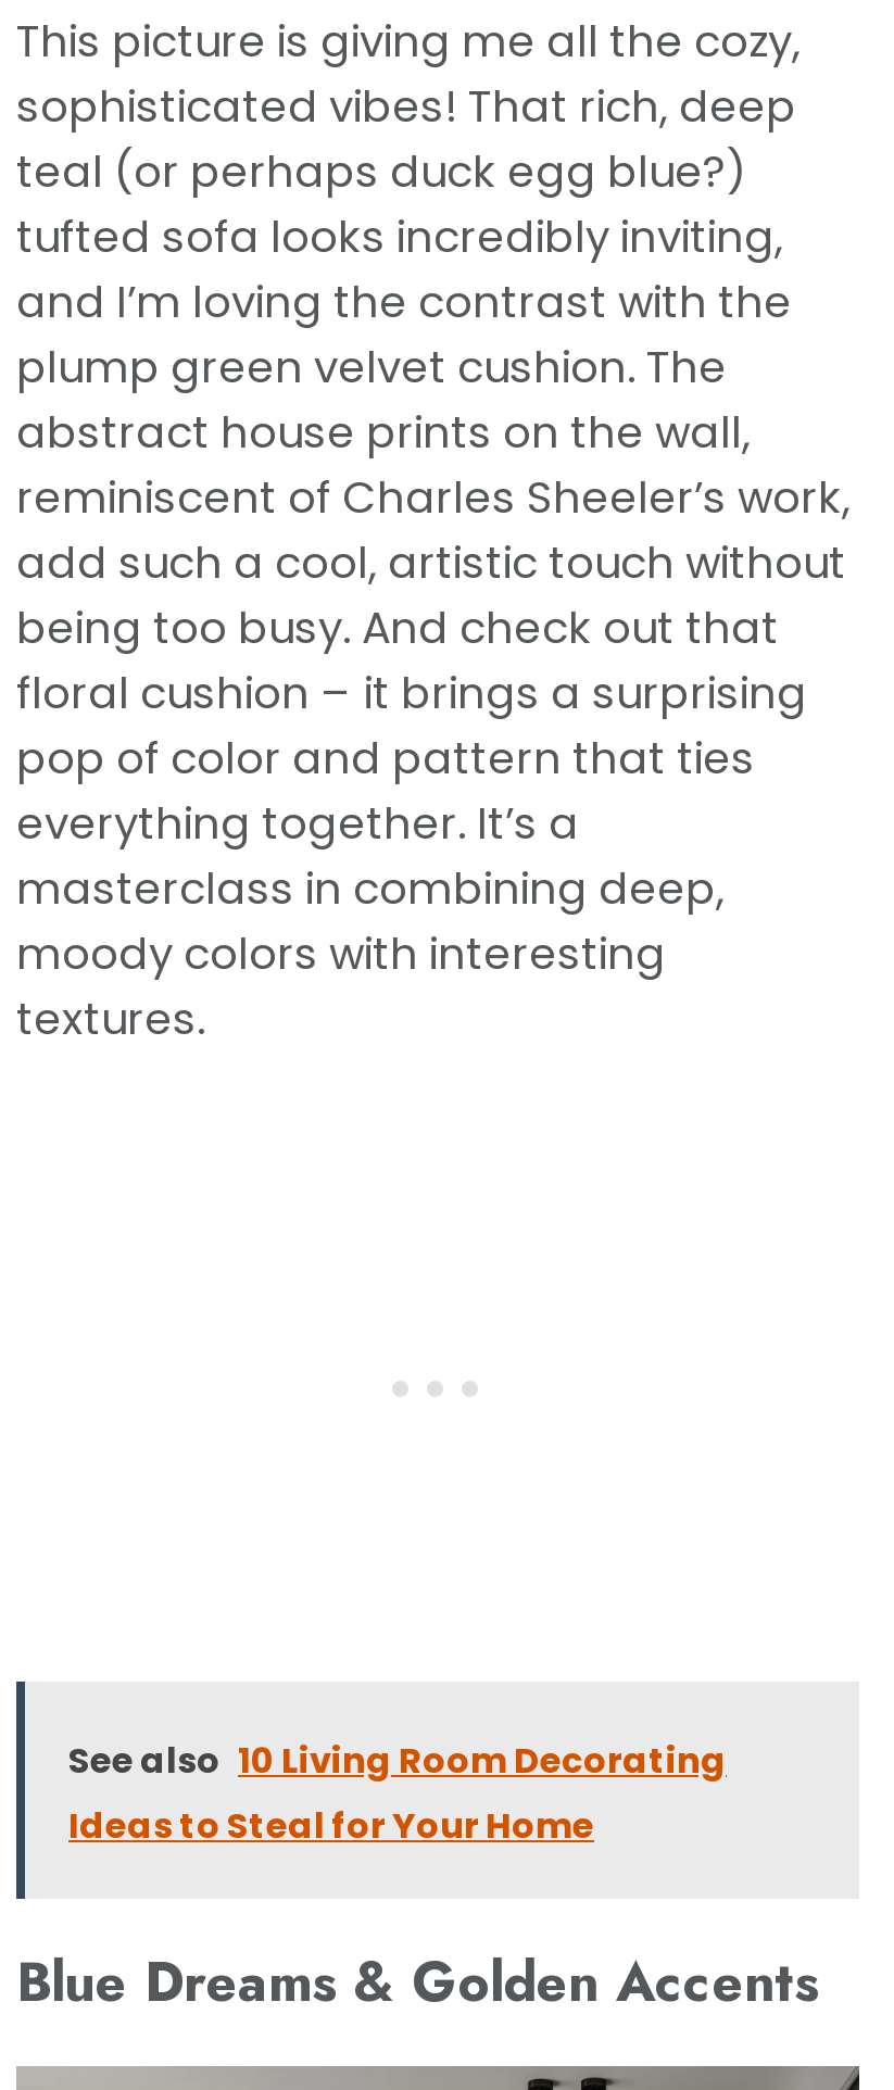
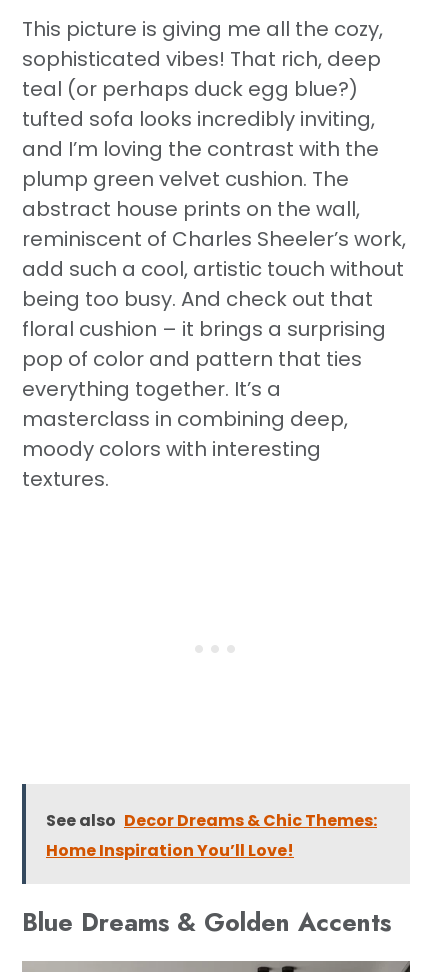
[68,1736,727,1851] See also 10 Living Room Decorating | Ideas to Steal for Your Home -> [46,809,377,862] See also Decor Dreams & Chic Themes: | Home Inspiration You’ll Love!

